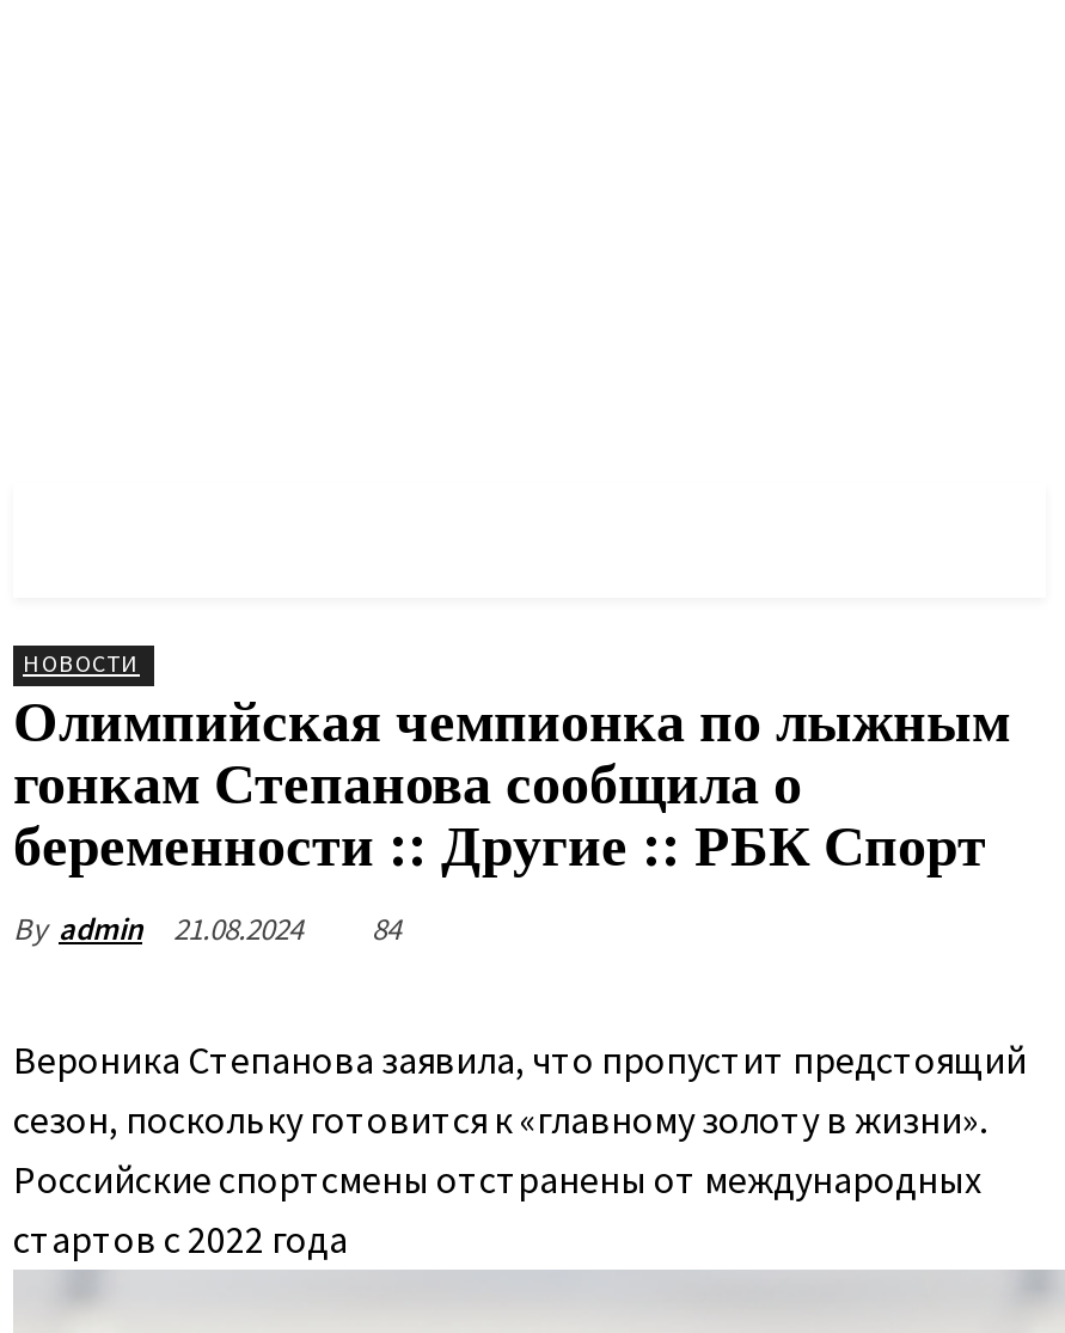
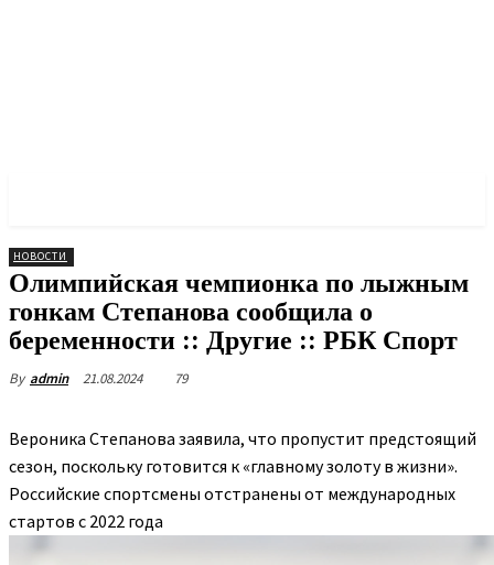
[13,908,400,949] By admin 21.08.2024 84 -> [9,369,187,388] By admin 21.08.2024 79

